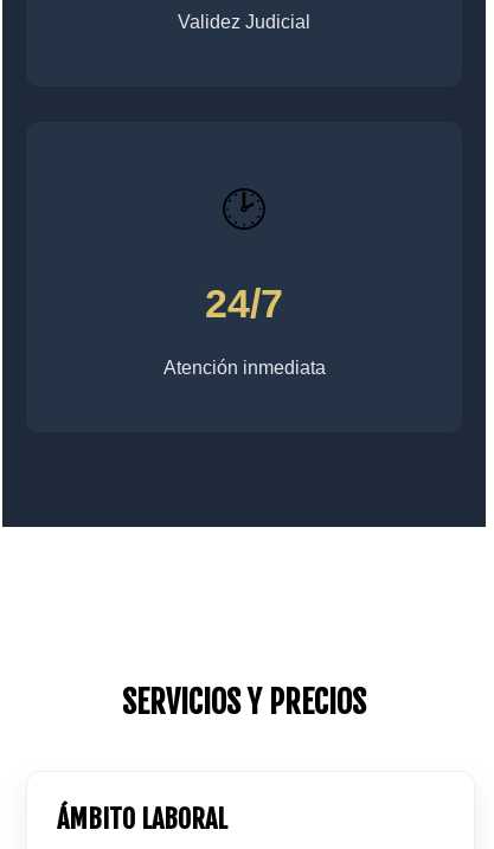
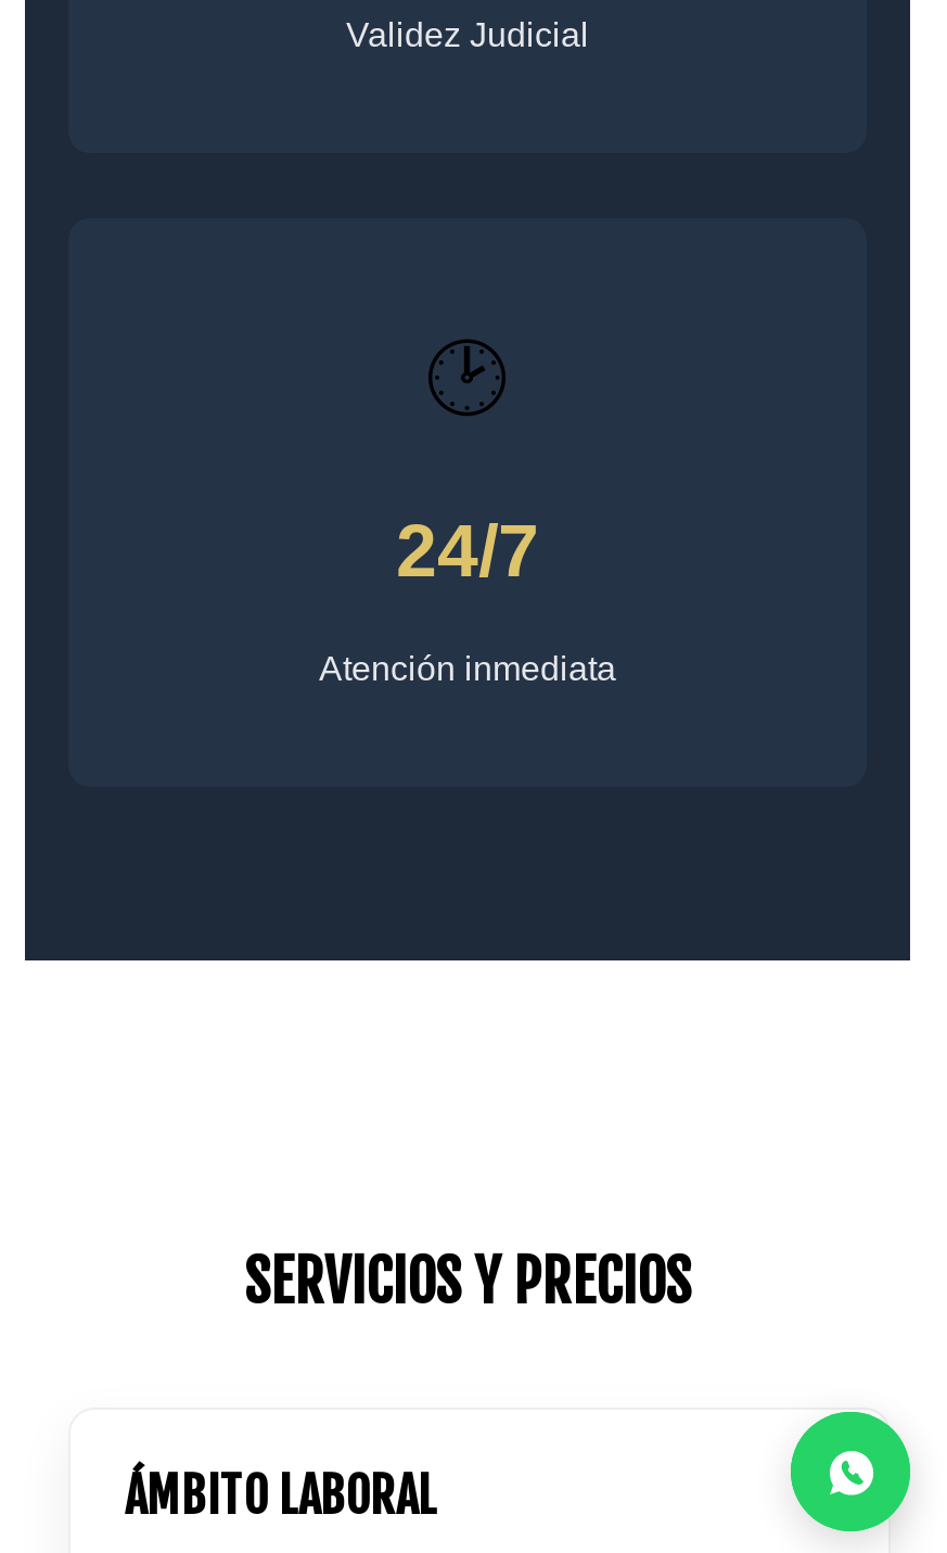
none -> [789,1410,912,1536] [image]

